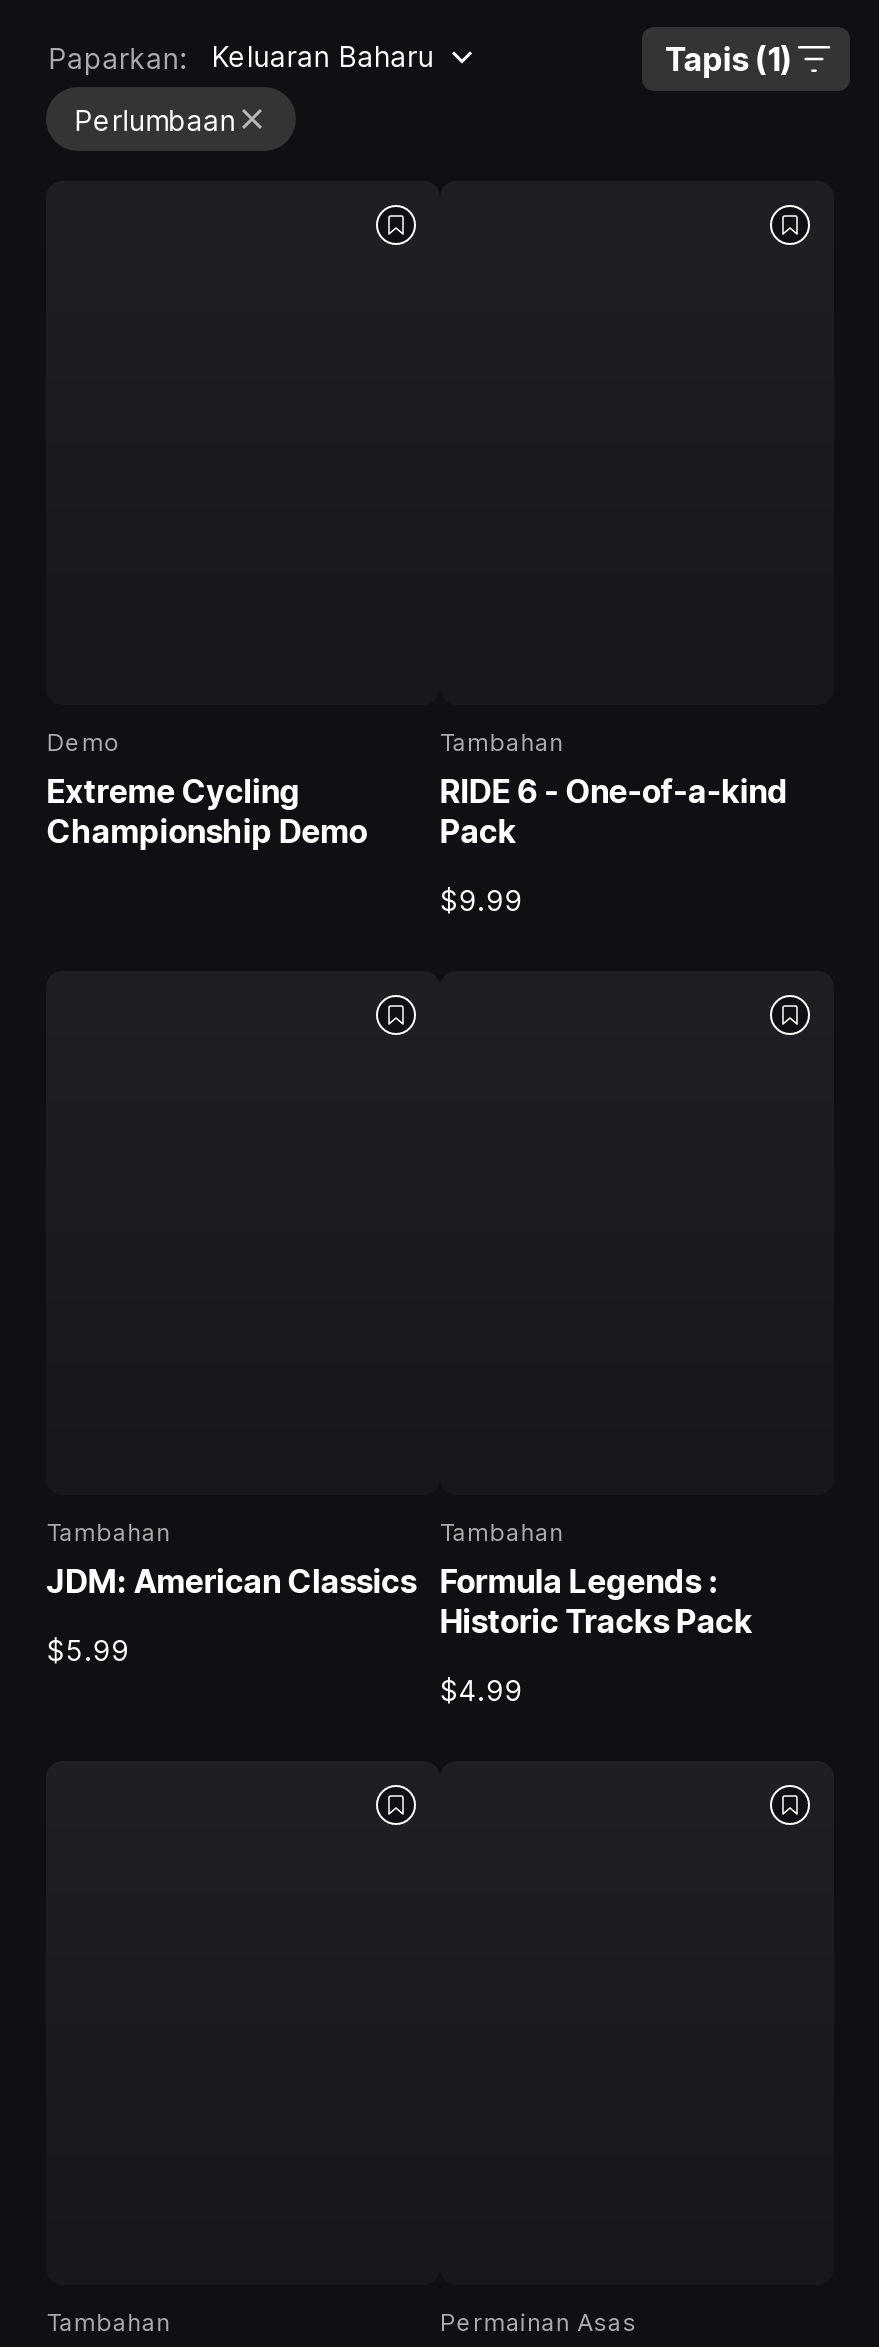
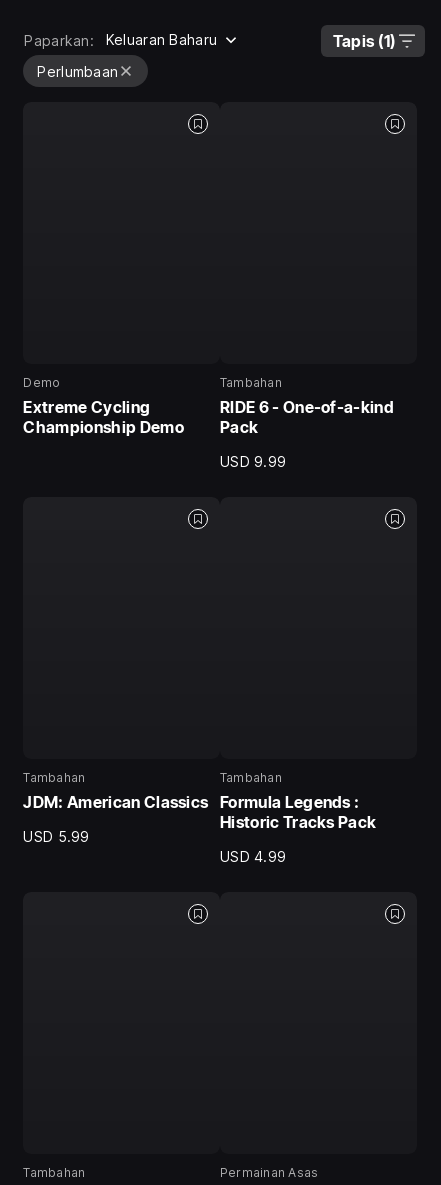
[440,883,523,917] $9.99 -> [220,453,286,470] USD 9.99
[47,1633,130,1667] $5.99 -> [23,828,90,845] USD 5.99
[440,1673,523,1707] $4.99 -> [220,848,286,865] USD 4.99

